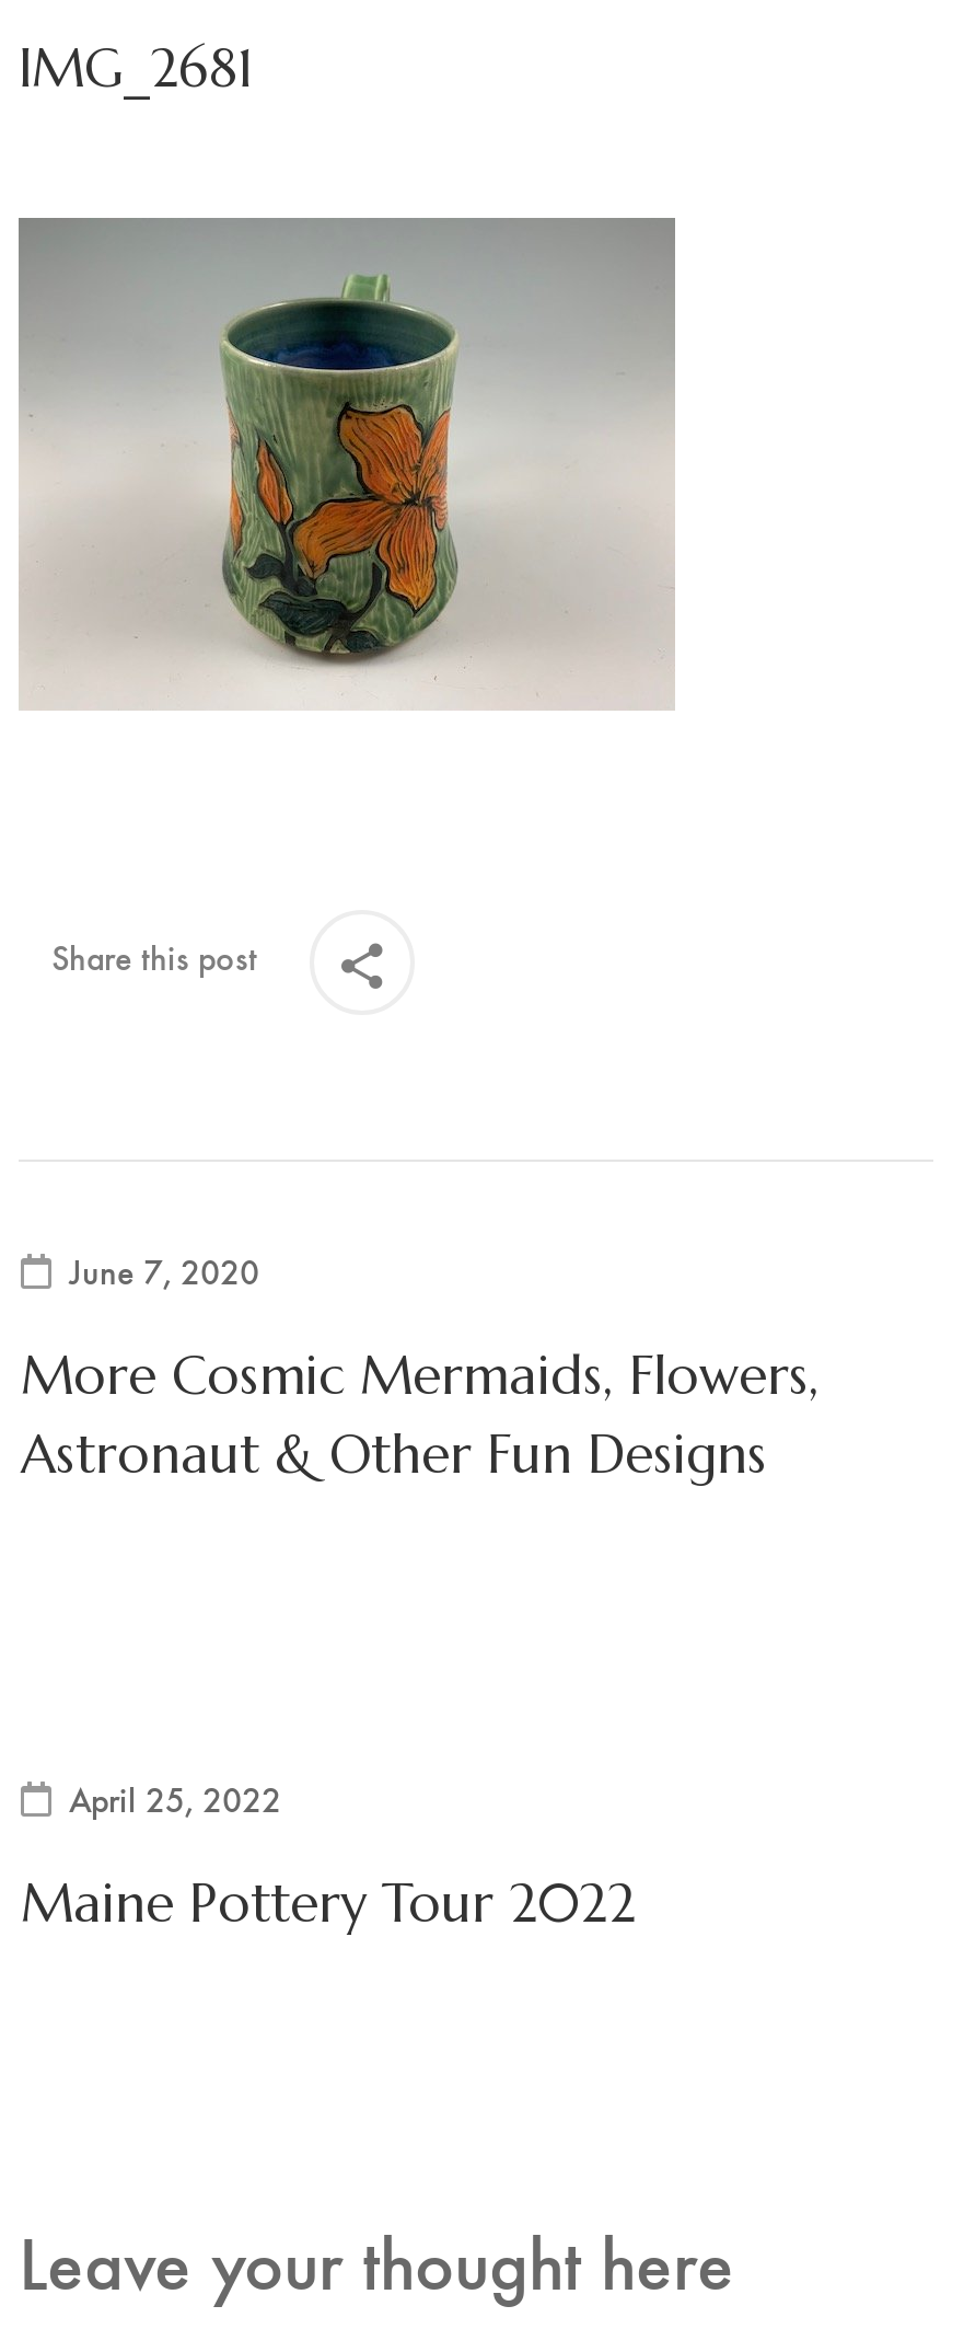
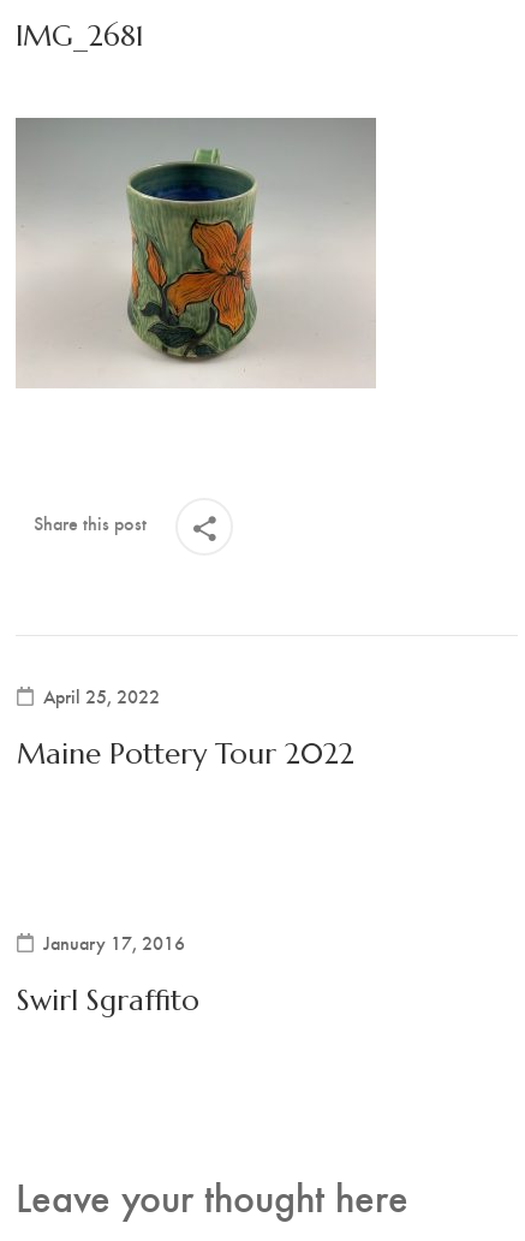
[21,1247,820,1488] June 7, 2020 | More Cosmic Mermaids, Flowers, | Astronaut & Other Fun Designs -> none
moved [21,1775,636,1937] -> [17,683,354,772]: April 25, 2022 | Maine Pottery Tour 2022
none -> [17,930,199,1019] January 17, 2016 | Swirl Sgraffito

